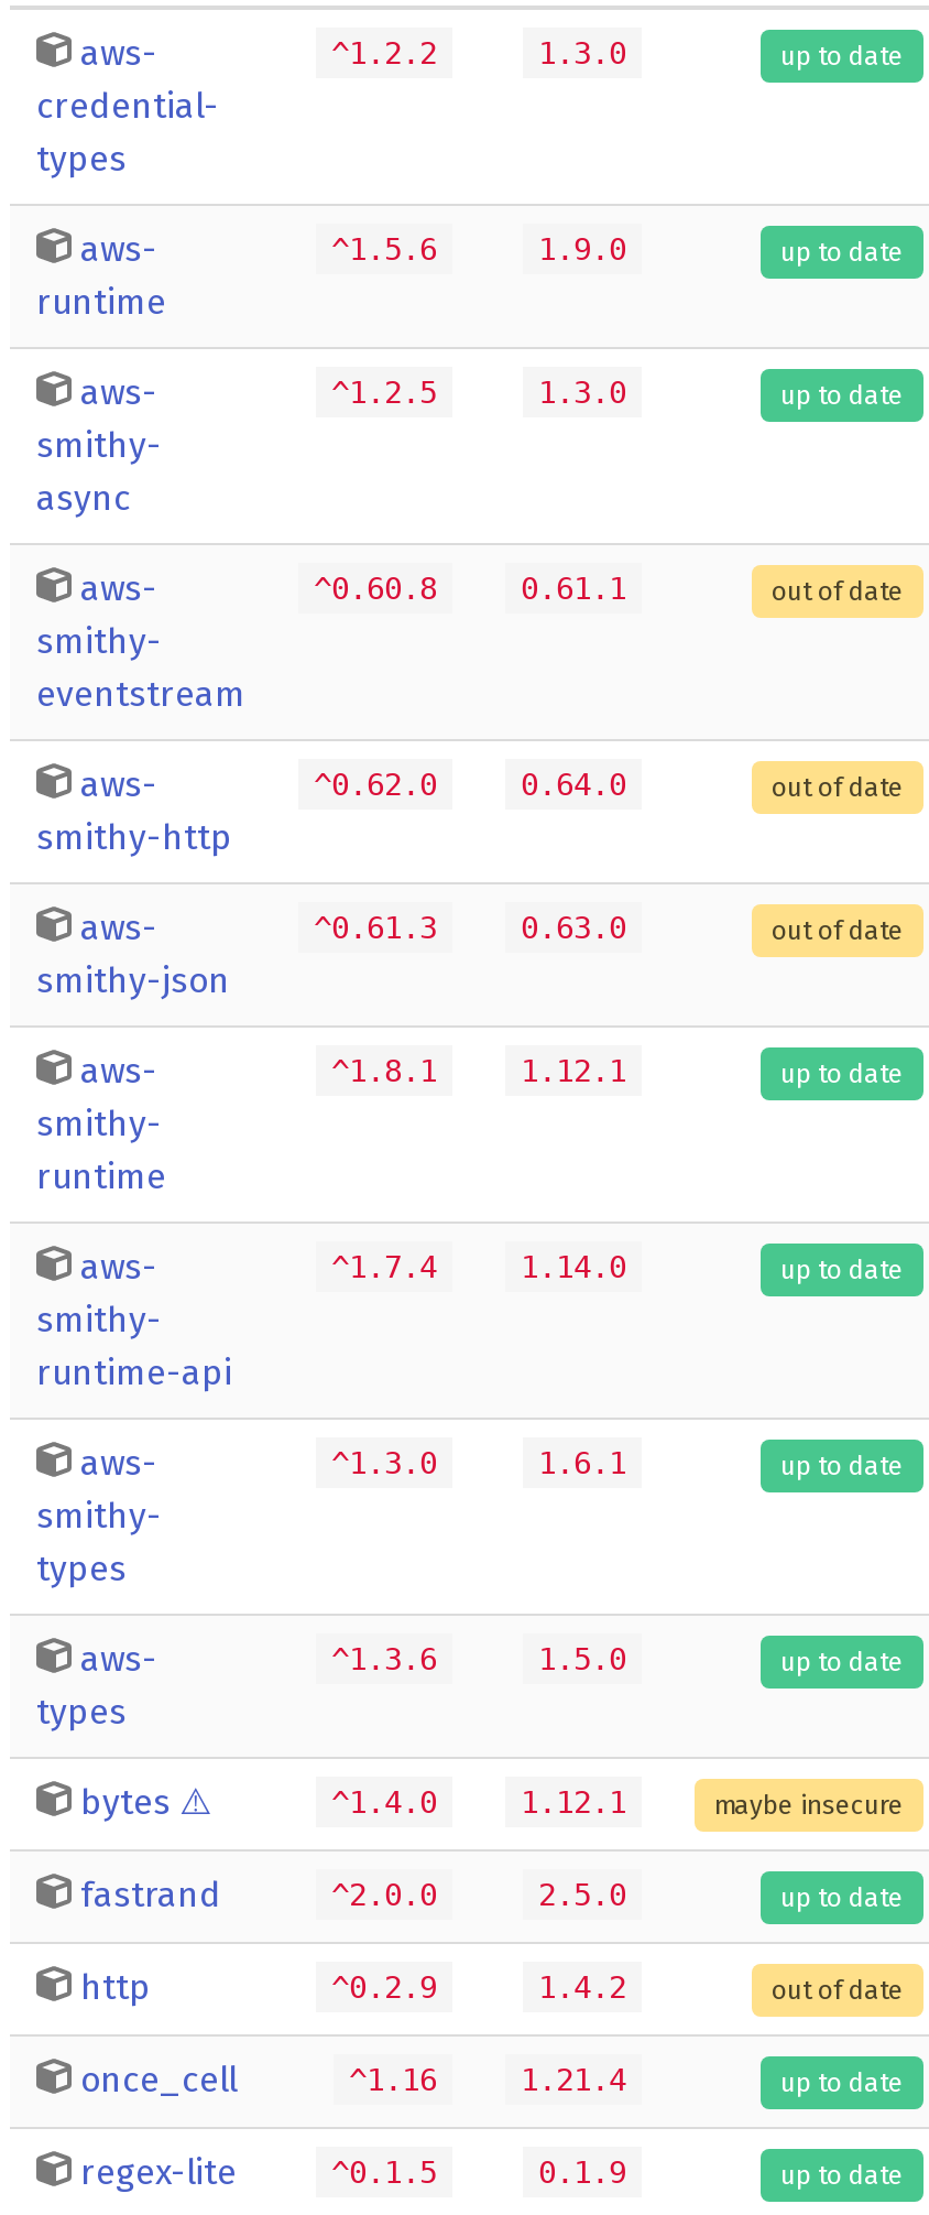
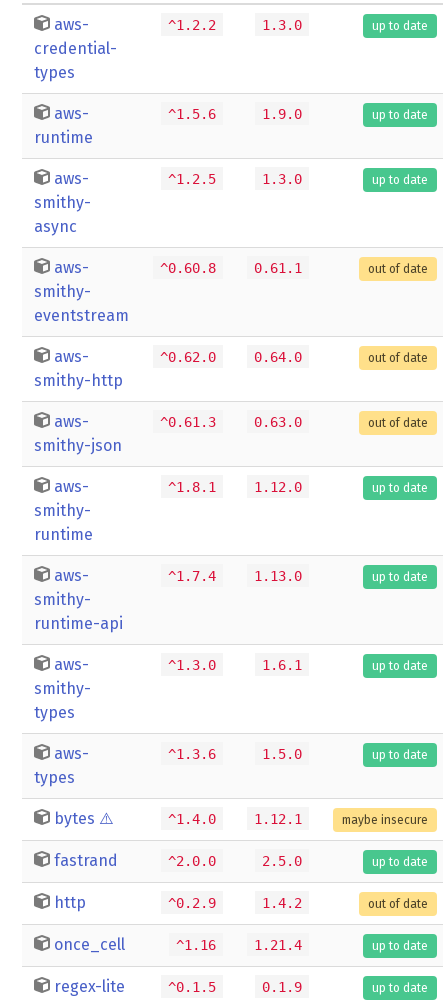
[521,1053,626,1088] 1.12.1 -> [254,479,302,495] 1.12.0
[521,1249,626,1285] 1.14.0 -> [254,568,302,584] 1.13.0

